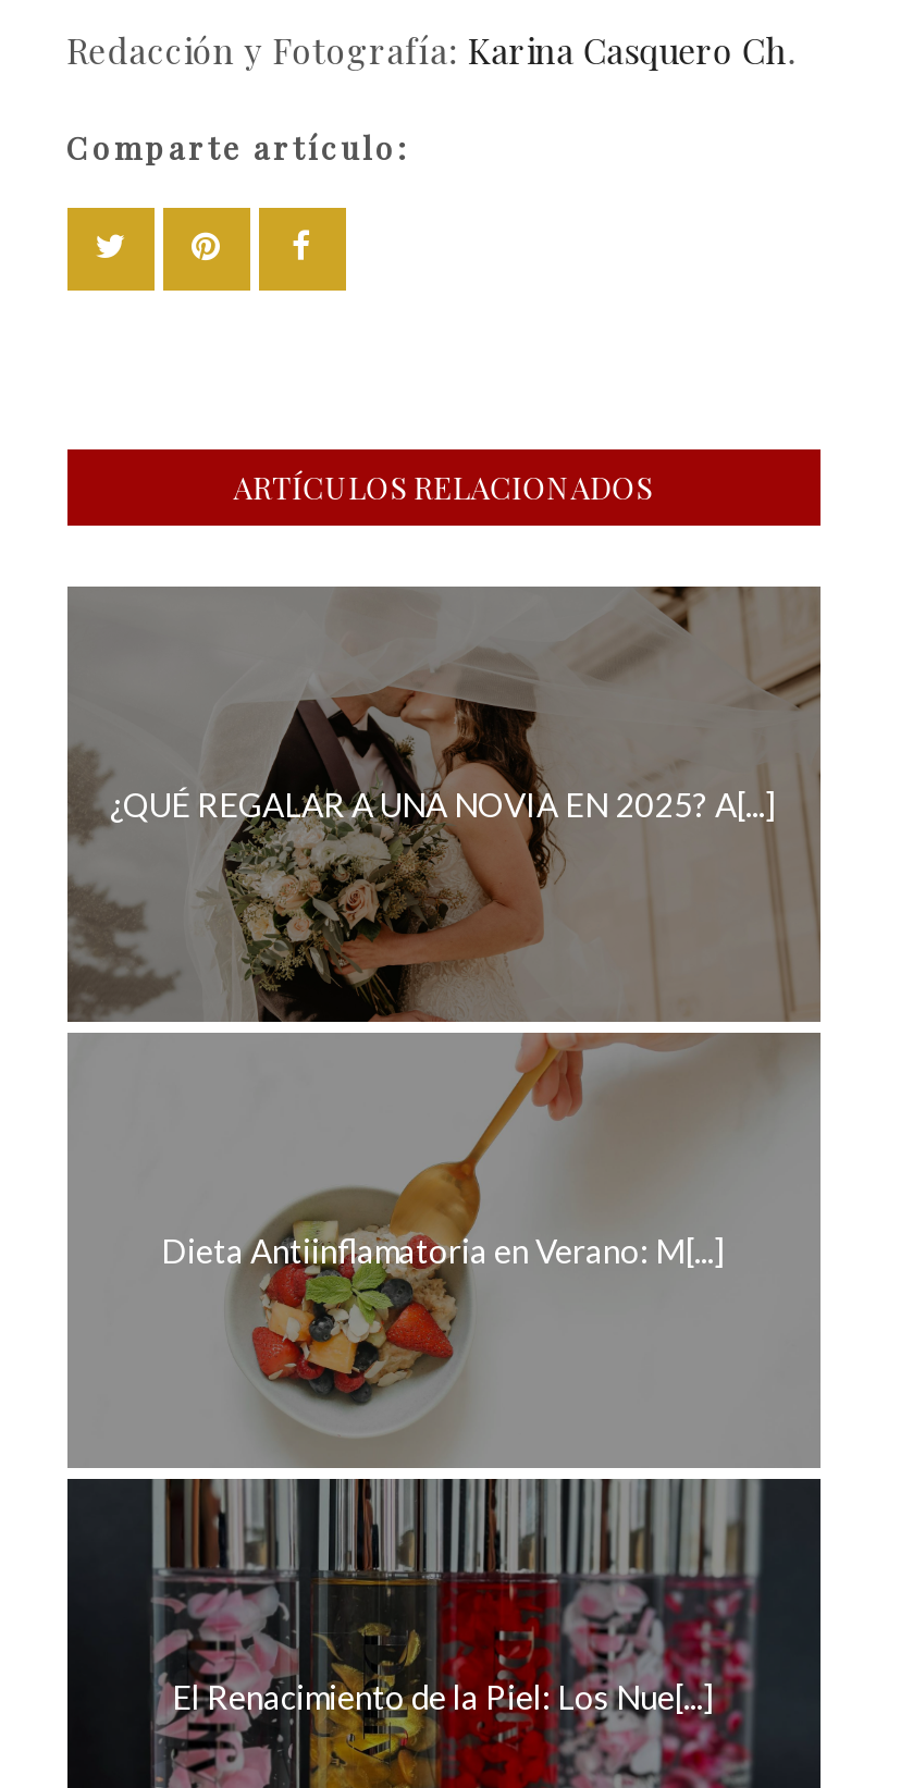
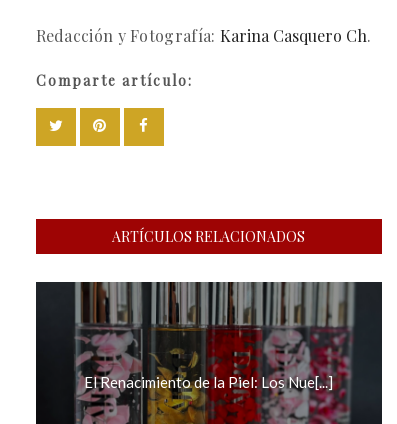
[65,587,823,1470] [image] | ¿QUÉ REGALAR A UNA NOVIA EN 2025? A[...] -> none
[161,1231,725,1270] Dieta Antiinflamatoria en Verano: M[...] -> none

